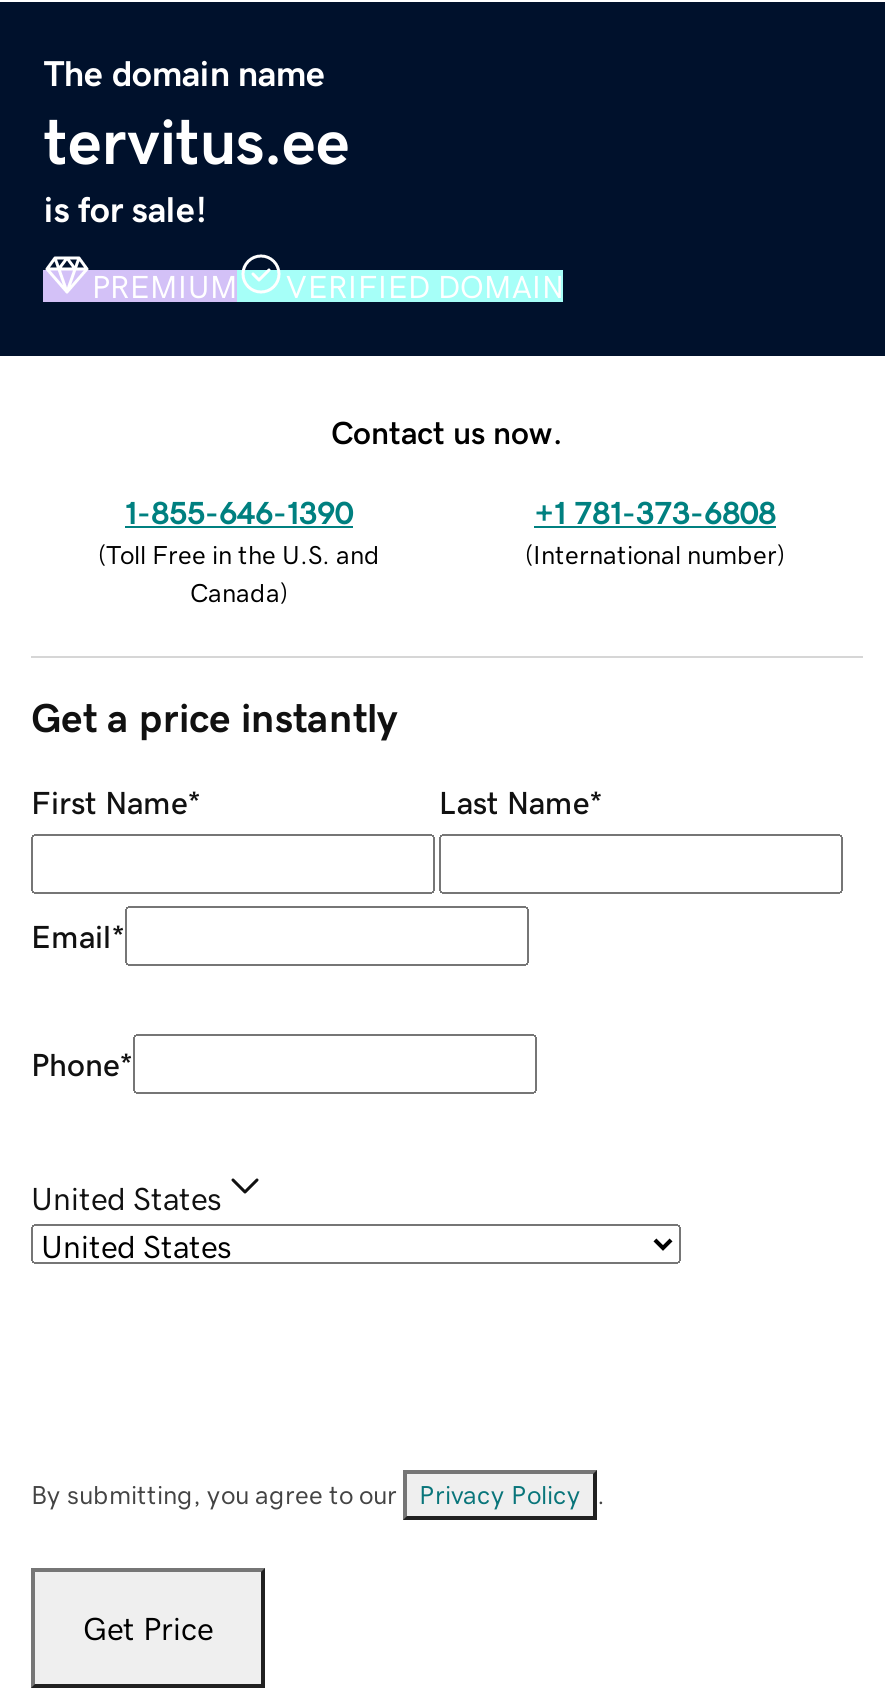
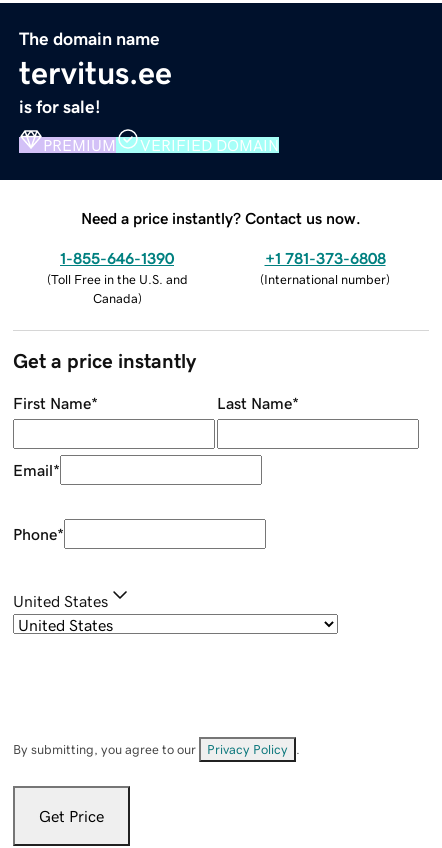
[331,415,563,447] Contact us now. -> [81,210,361,226] Need a price instantly? Contact us now.

